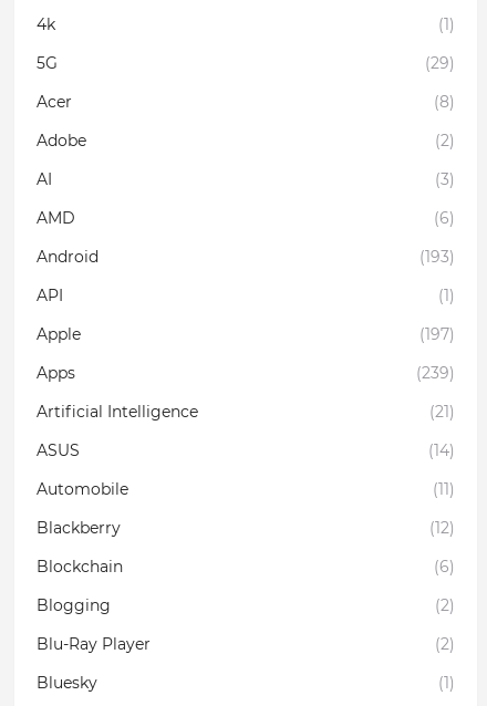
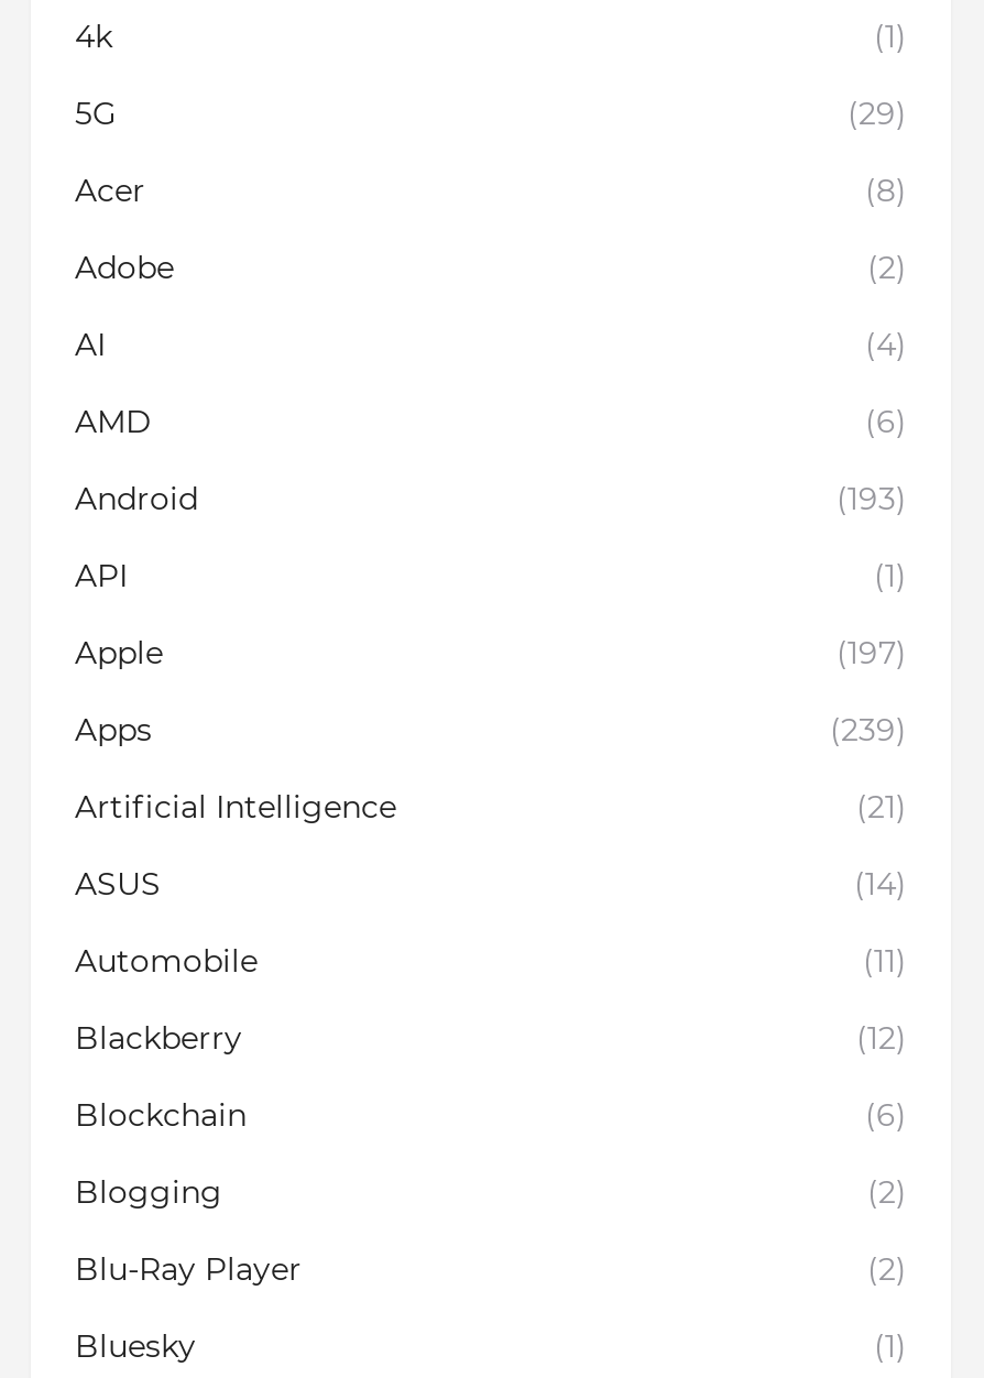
[435,169,455,189] (3) -> [865,325,907,364] (4)

